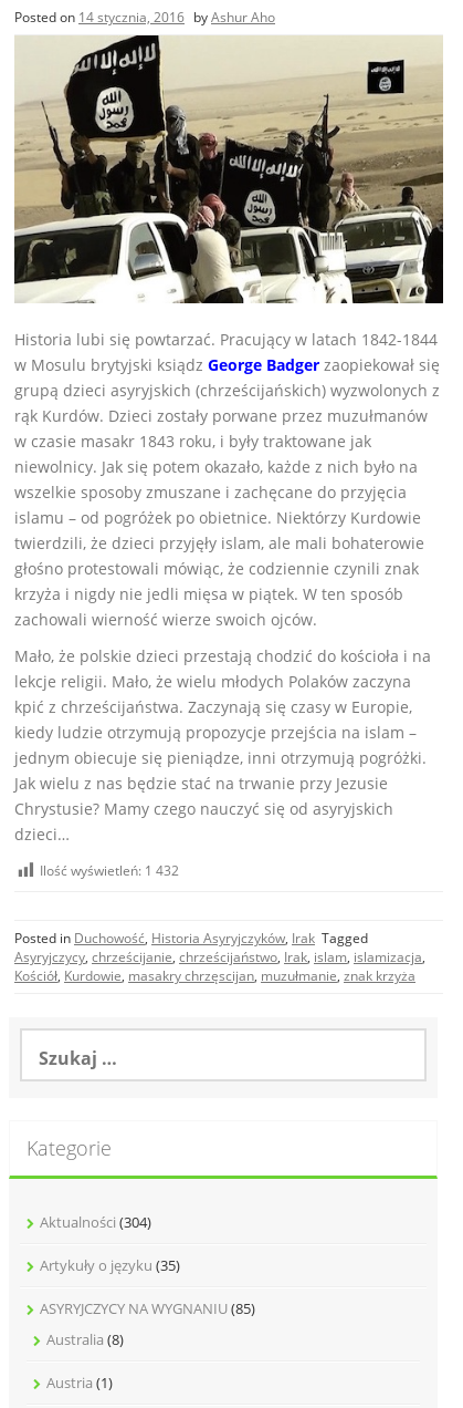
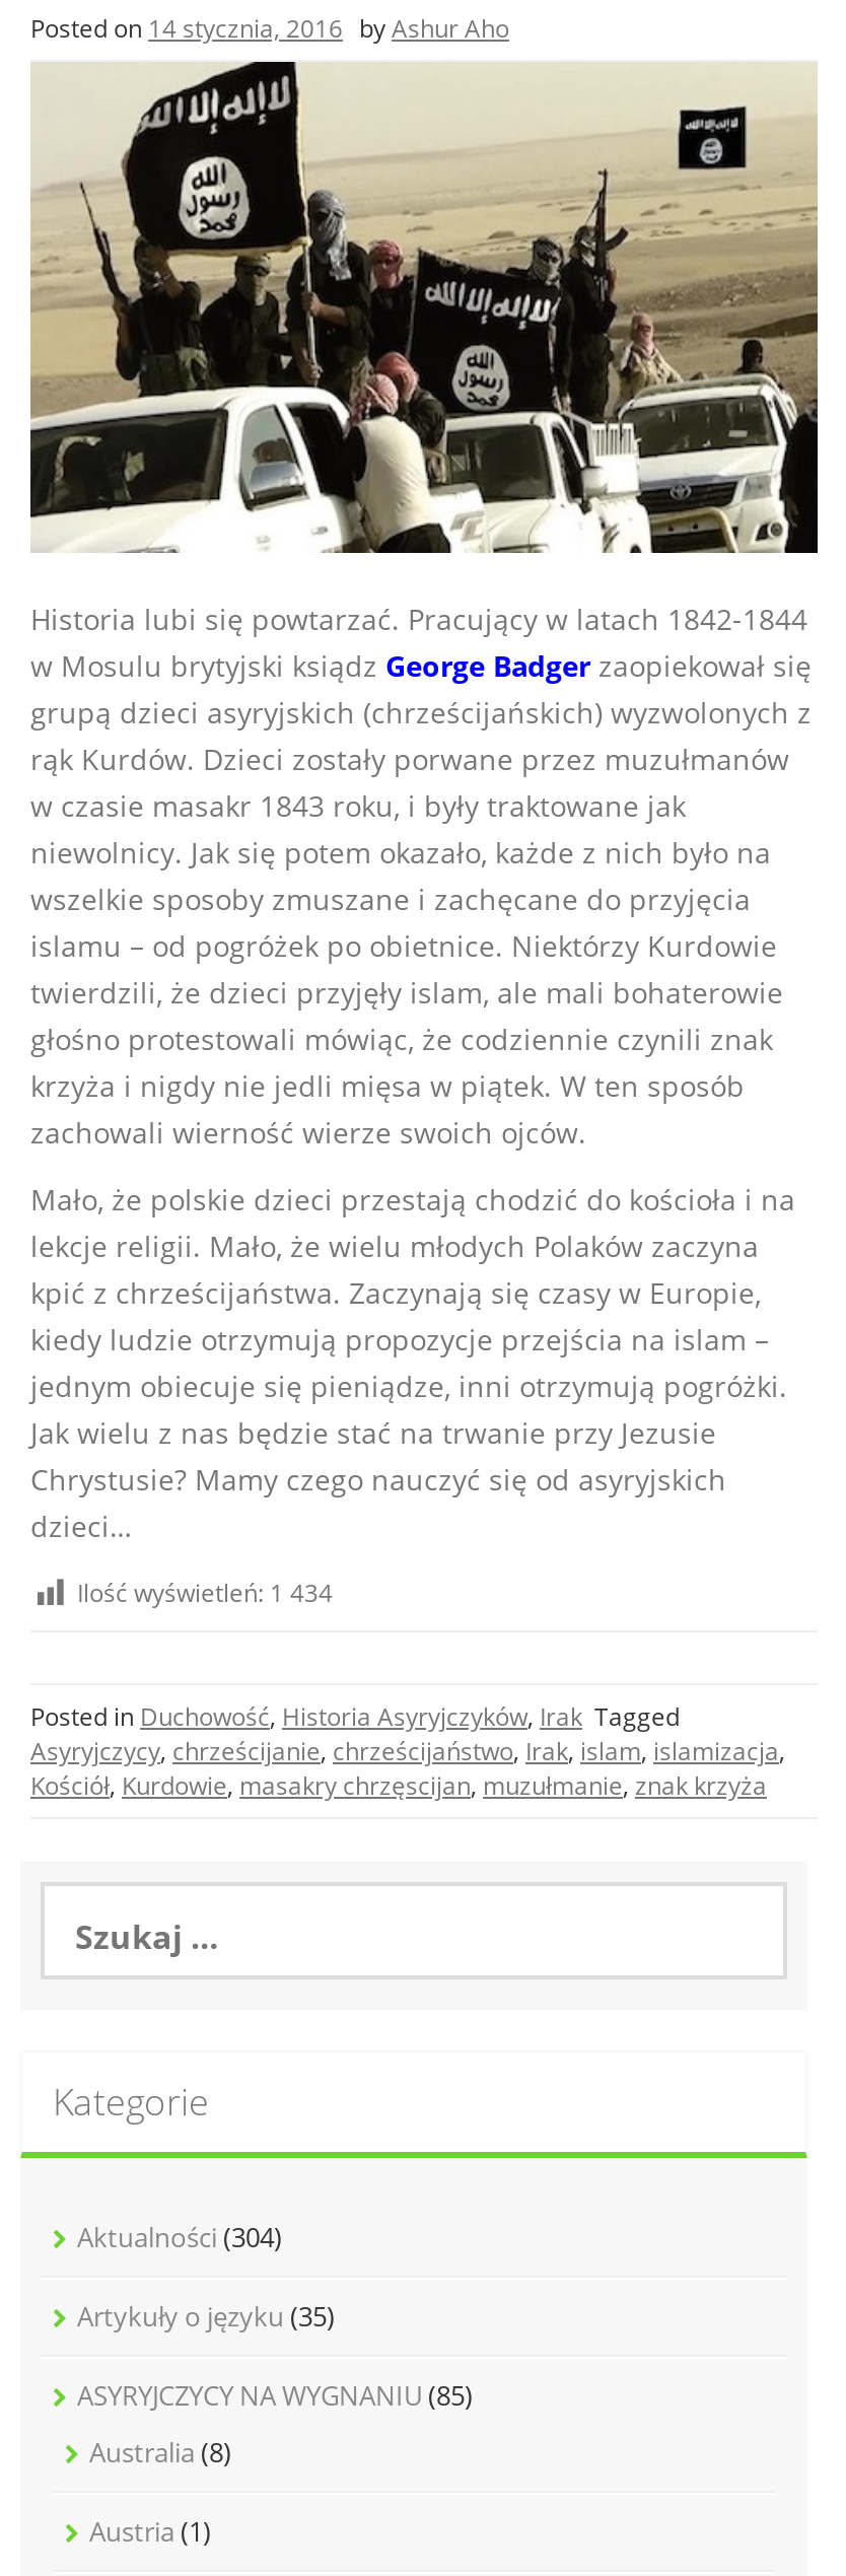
[40,861,179,880] Ilość wyświetleń: 1 432 -> [77,1576,333,1611] Ilość wyświetleń: 1 434

